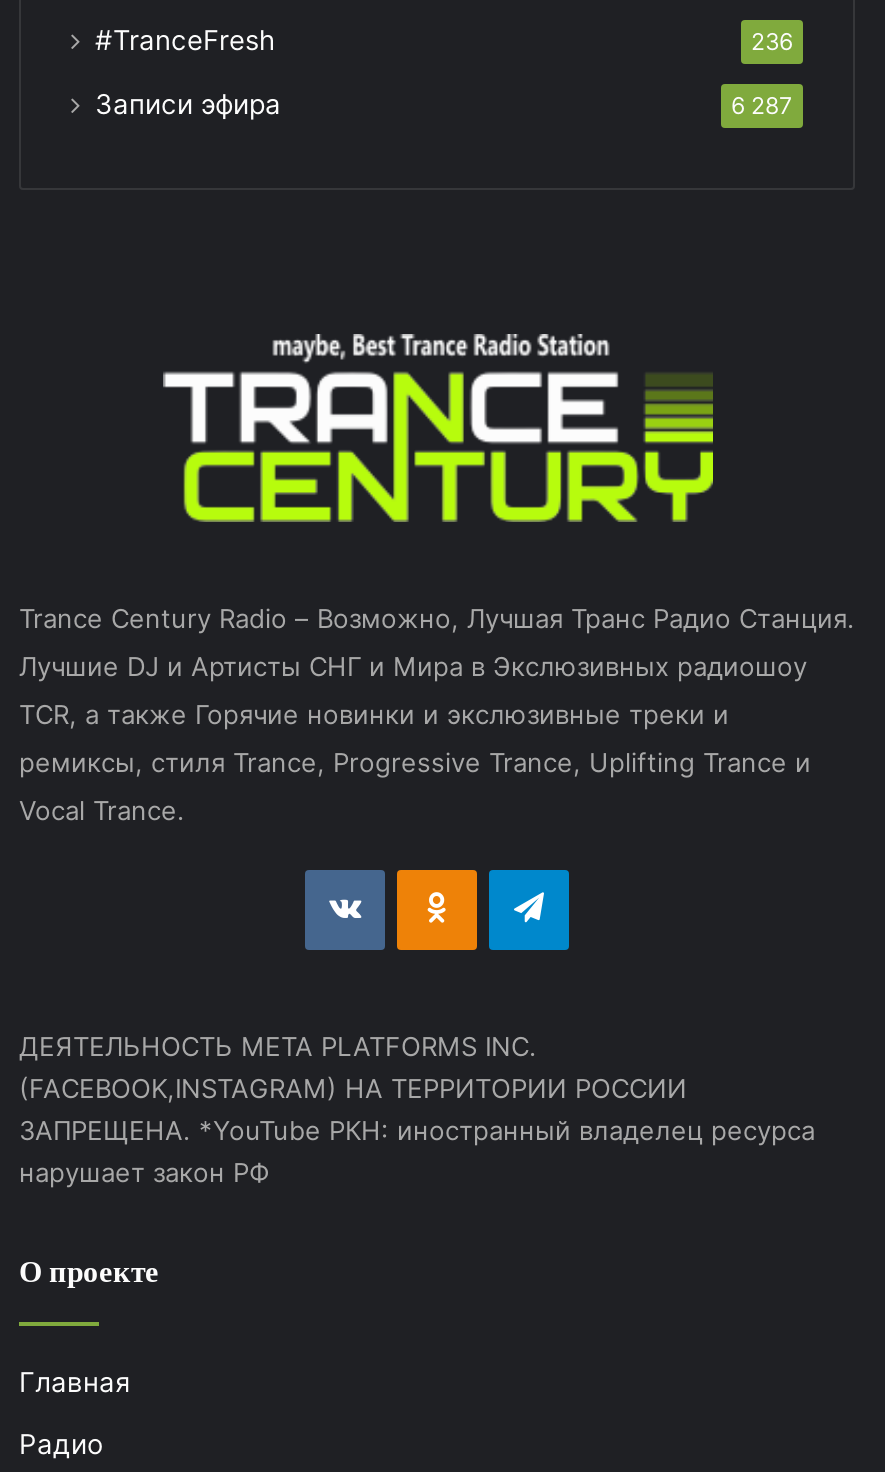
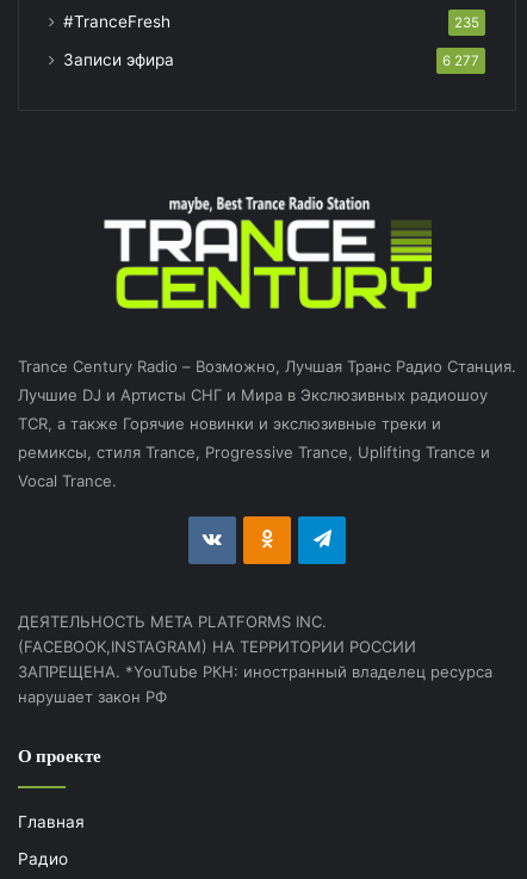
[751,28,793,56] 236 -> [454,14,479,31] 235
[731,92,793,120] 6 287 -> [442,52,479,69] 6 277

